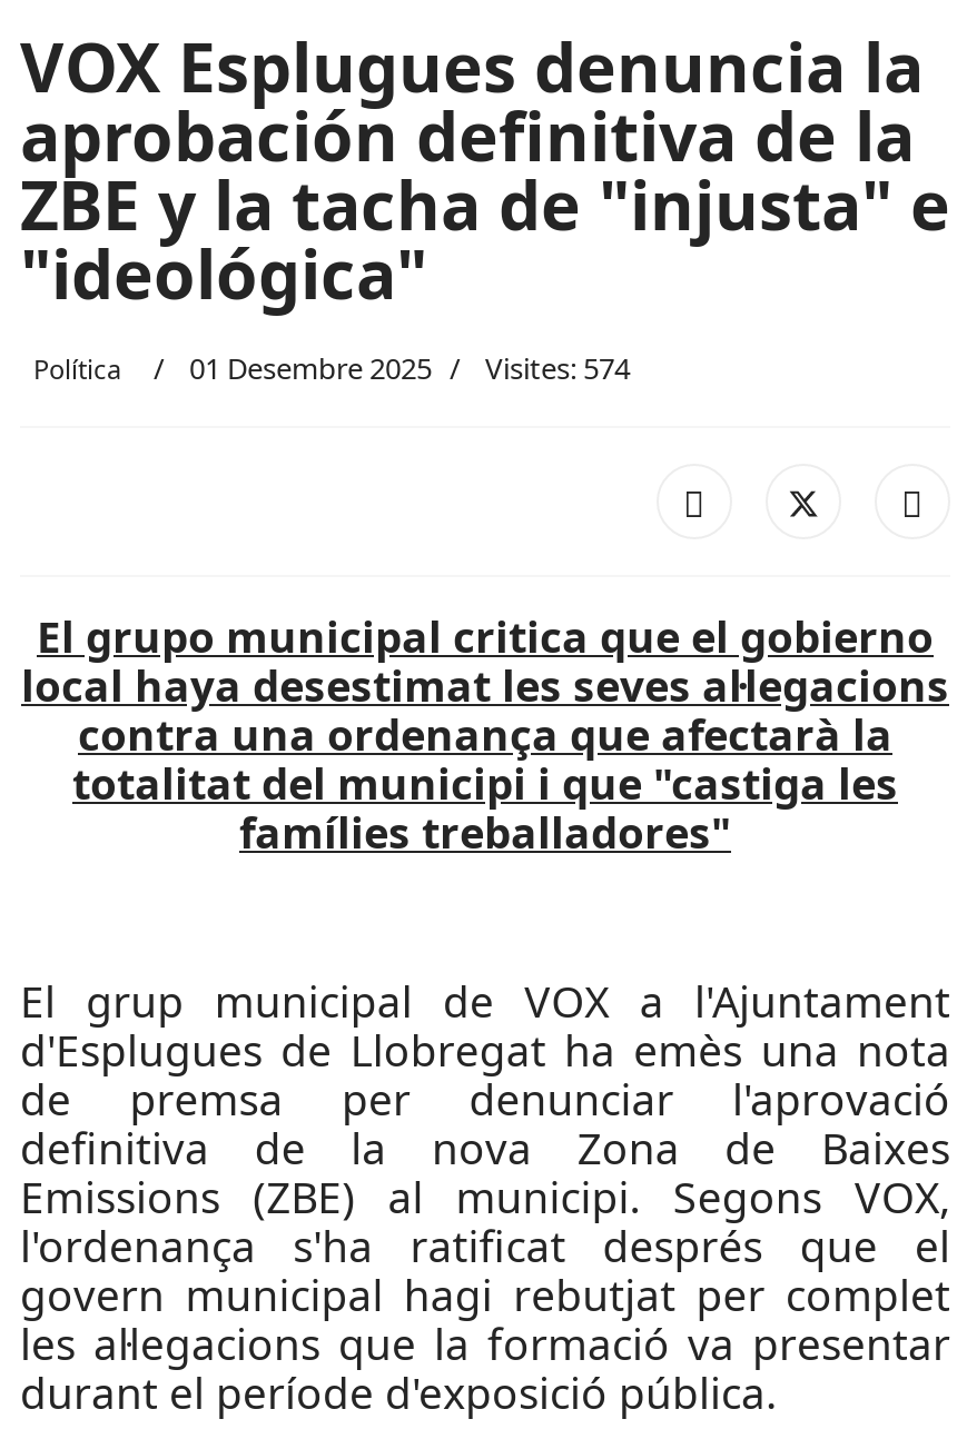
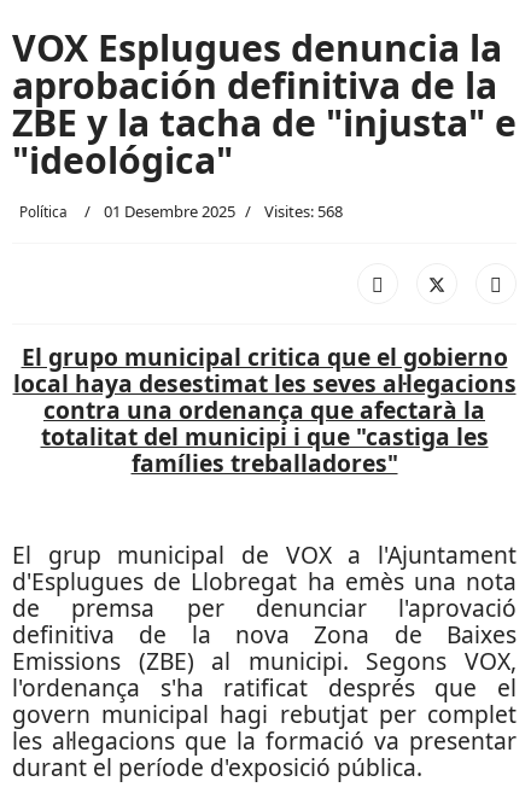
[33,348,630,388] Política 01 Desembre 2025 Visites: 574 -> [19,200,343,222] Política 01 Desembre 2025 Visites: 568

